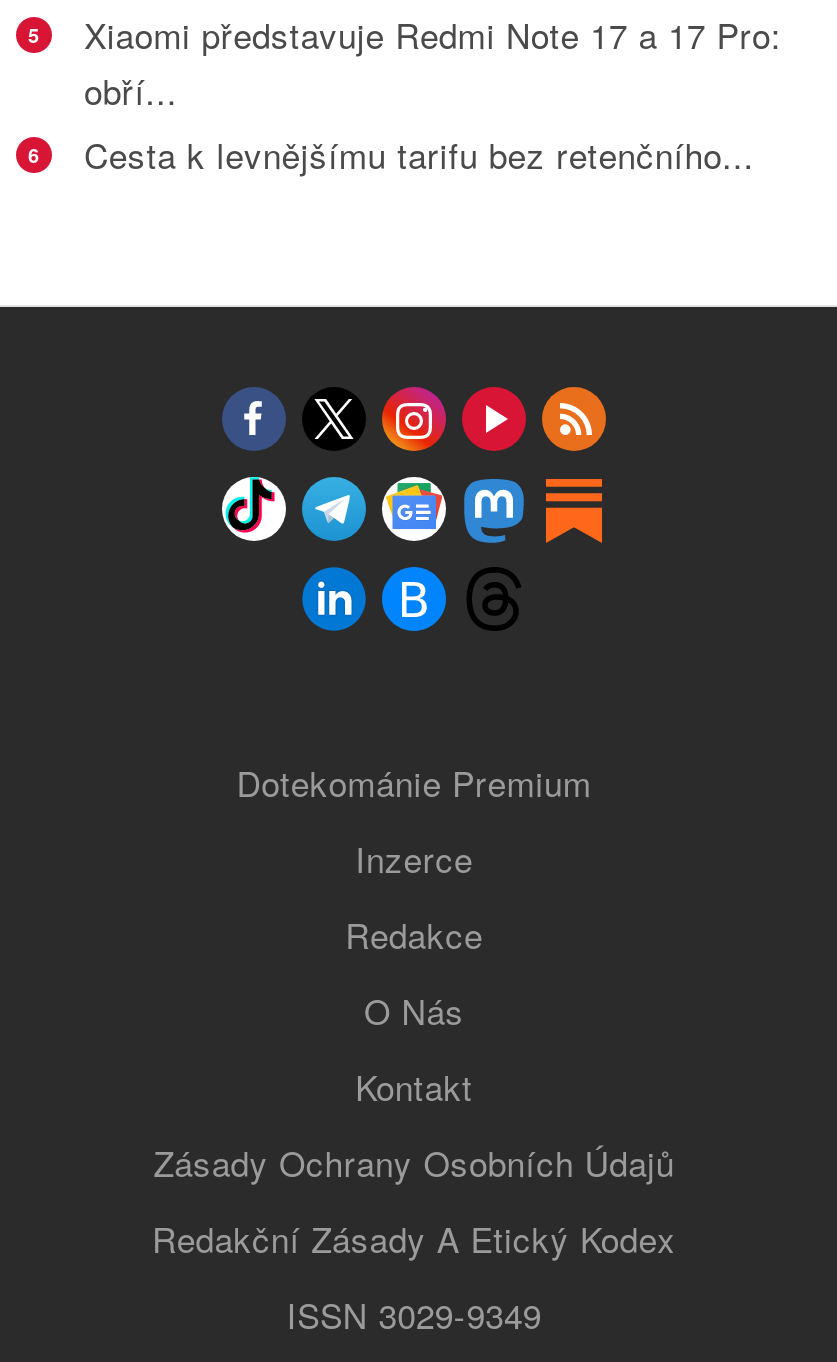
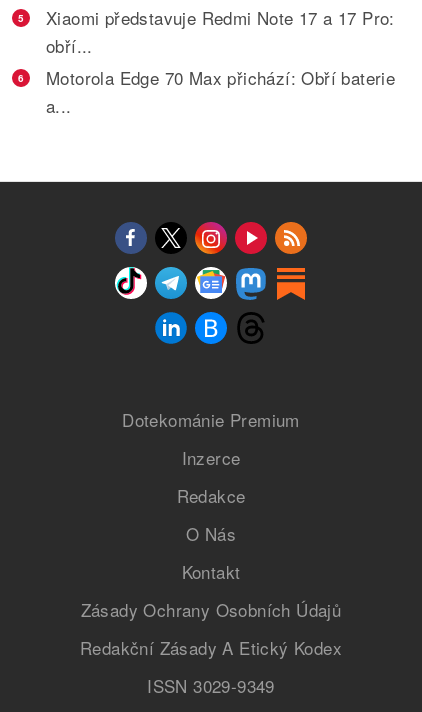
[84,130,754,180] Cesta k levnějšímu tarifu bez retenčního... -> [46,65,395,118] Motorola Edge 70 Max přichází: Obří baterie | a...

